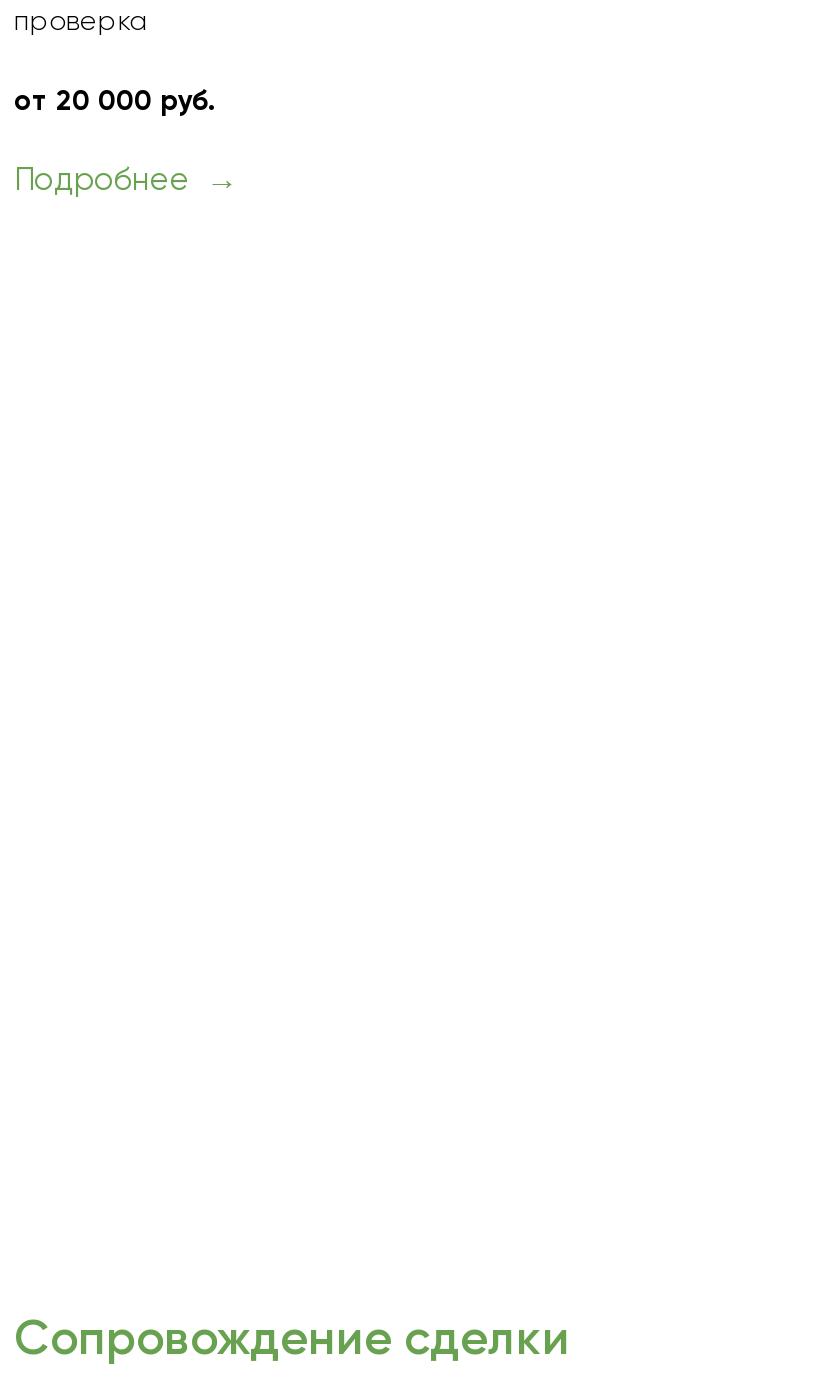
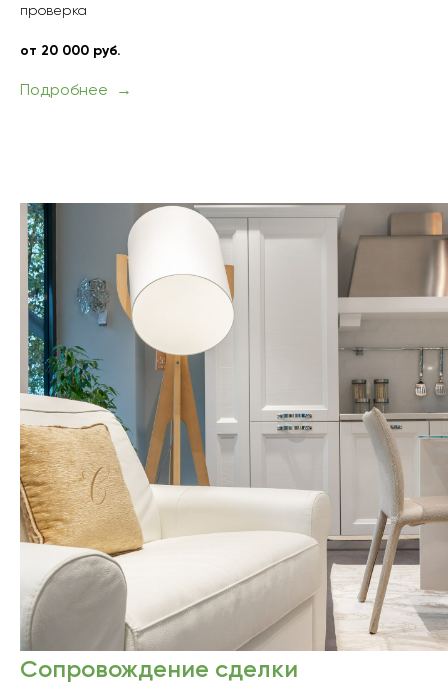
none -> [19,202,445,652] [image]

